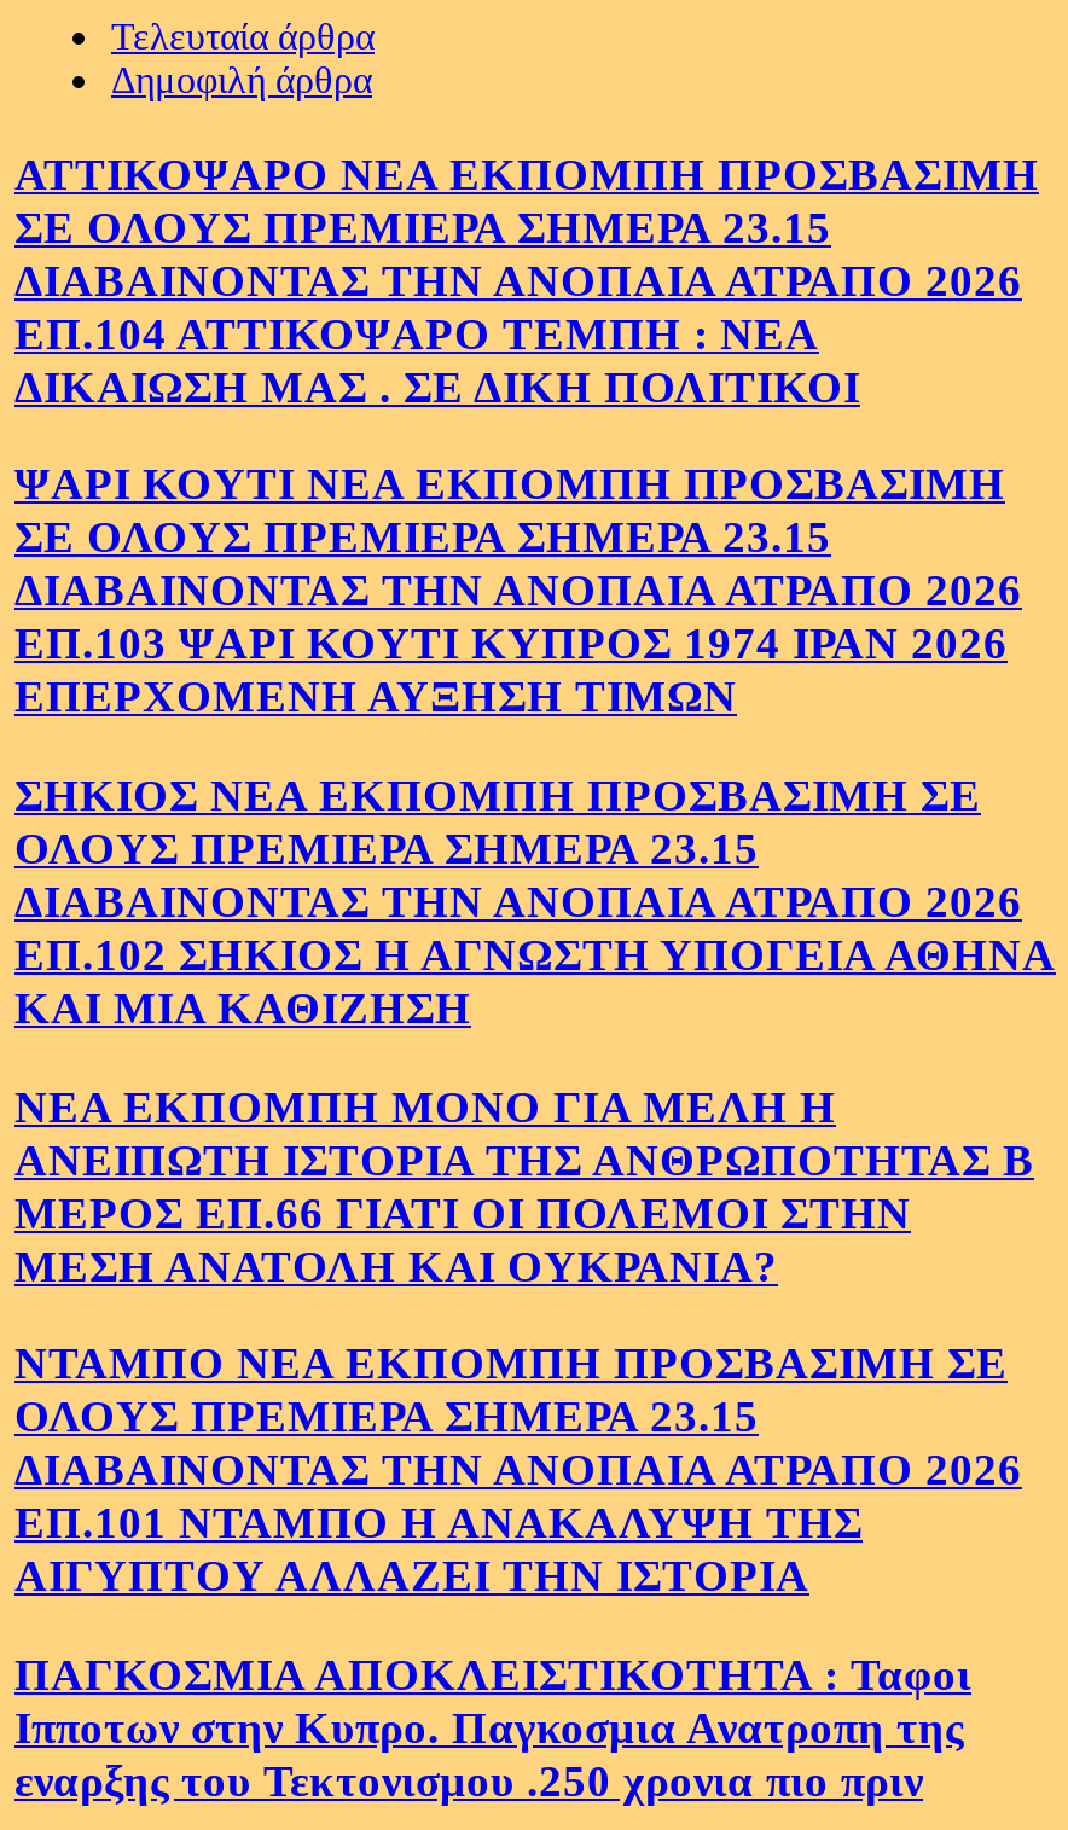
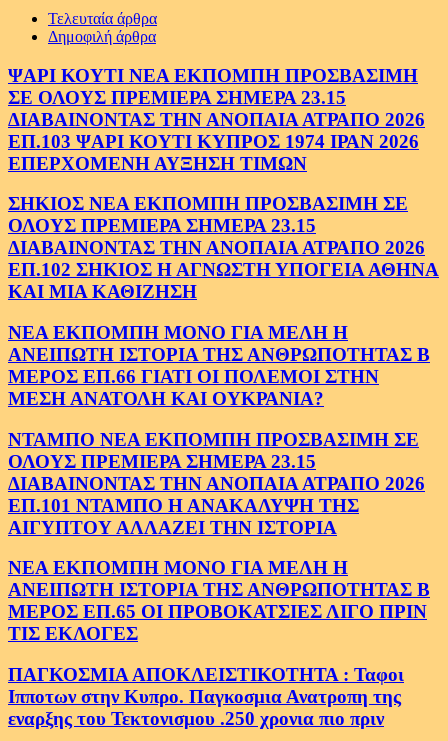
[14,148,1039,411] ΑΤΤΙΚΟΨΑΡΟ ΝΕΑ ΕΚΠΟΜΠΗ ΠΡΟΣΒΑΣΙΜΗ | ΣΕ ΟΛΟΥΣ ΠΡΕΜΙΕΡΑ ΣΗΜΕΡΑ 23.15 | ΔΙΑΒΑΙΝΟΝΤΑΣ ΤΗΝ ΑΝΟΠΑΙΑ ΑΤΡΑΠΟ 2026 | ΕΠ.104 ΑΤΤΙΚΟΨΑΡΟ ΤΕΜΠΗ : ΝΕΑ | ΔΙΚΑΙΩΣΗ ΜΑΣ . ΣΕ ΔΙΚΗ ΠΟΛΙΤΙΚΟΙ -> none
moved [14,459,1056,1601] -> [8,65,439,538]: ΨΑΡΙ ΚΟΥΤΙ ΝΕΑ ΕΚΠΟΜΠΗ ΠΡΟΣΒΑΣΙΜΗ | ΣΕ ΟΛΟΥΣ ΠΡΕΜΙΕΡΑ ΣΗΜΕΡΑ 23.15 | ΔΙΑΒΑΙΝΟΝΤΑΣ ΤΗΝ ΑΝΟΠΑΙΑ ΑΤΡΑΠΟ 2026 | ... | ΕΠ.101 ΝΤΑΜΠΟ Η ΑΝΑΚΑΛΥΨΗ ΤΗΣ | ΑΙΓΥΠΤΟΥ ΑΛΛΑΖΕΙ ΤΗΝ ΙΣΤΟΡΙΑ
none -> [8,557,430,644] ΝΕΑ ΕΚΠΟΜΠΗ ΜΟΝΟ ΓΙΑ ΜΕΛΗ Η | ΑΝΕΙΠΩΤΗ ΙΣΤΟΡΙΑ ΤΗΣ ΑΝΘΡΩΠΟΤΗΤΑΣ Β | ΜΕΡΟΣ ΕΠ.65 ΟΙ ΠΡΟΒΟΚΑΤΣΙΕΣ ΛΙΓΟ ΠΡΙΝ | ΤΙΣ ΕΚΛΟΓΕΣ

